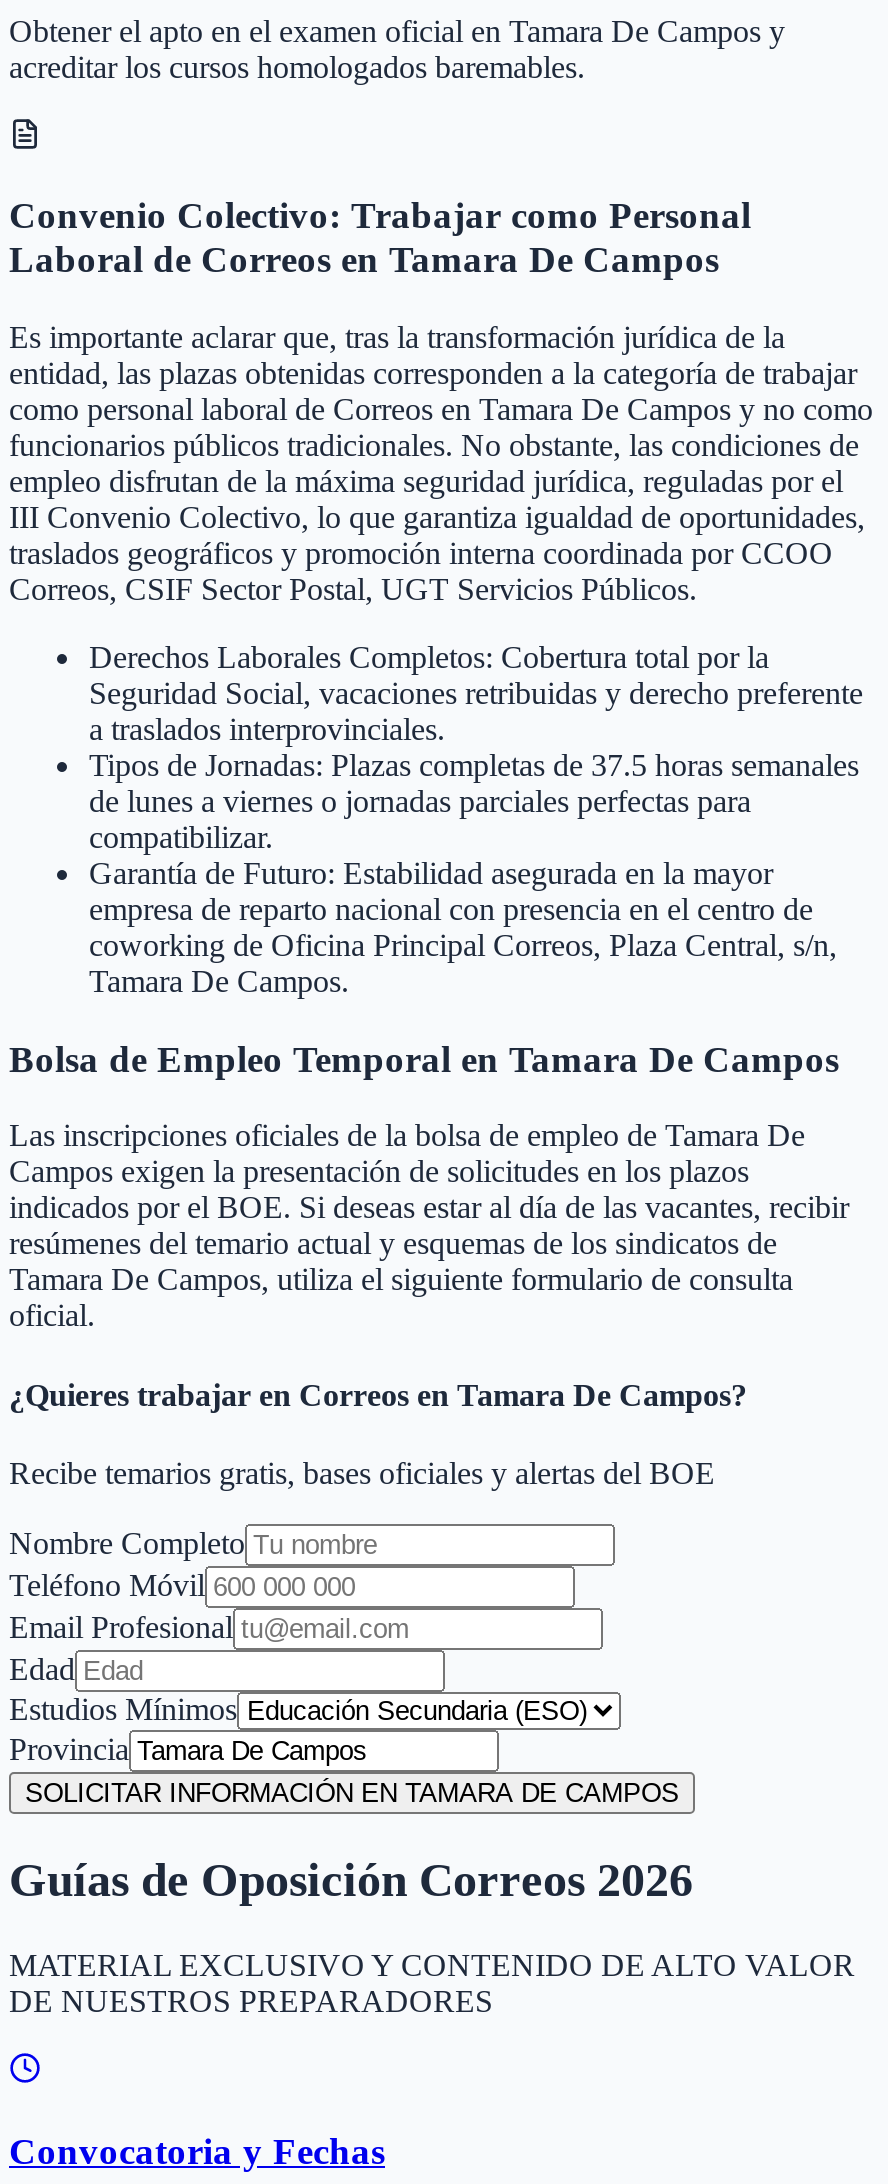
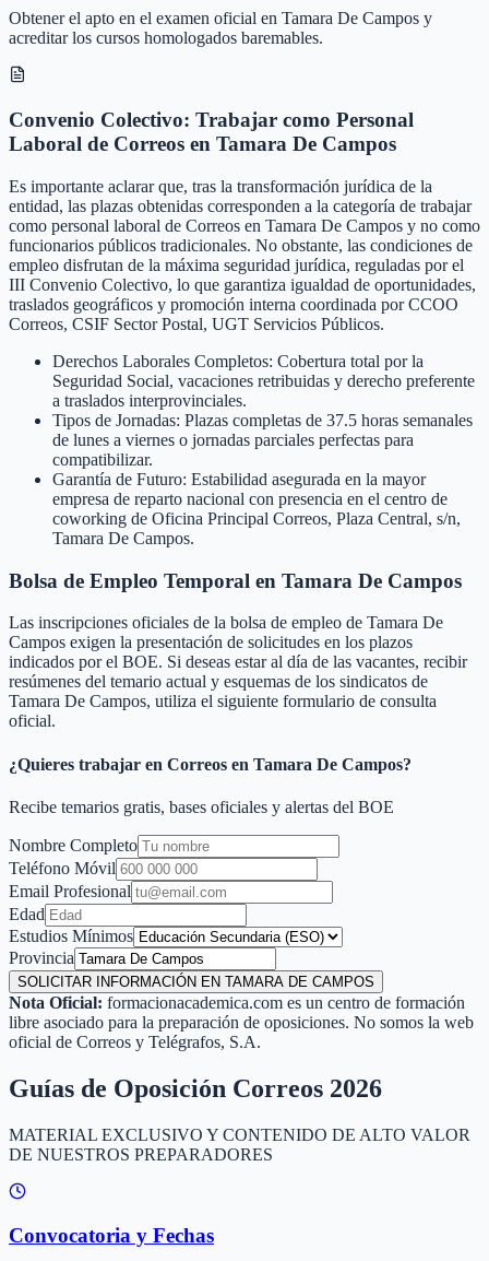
none -> [9,993,474,1051] Nota Oficial:formacionacademica.com es un centro de formación | libre asociado para la preparación de oposiciones. No somos la web | oficial de Correos y Telégrafos, S.A.

